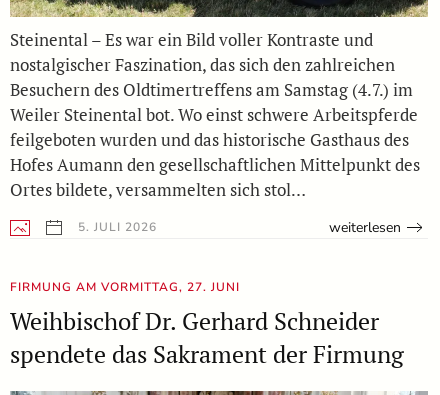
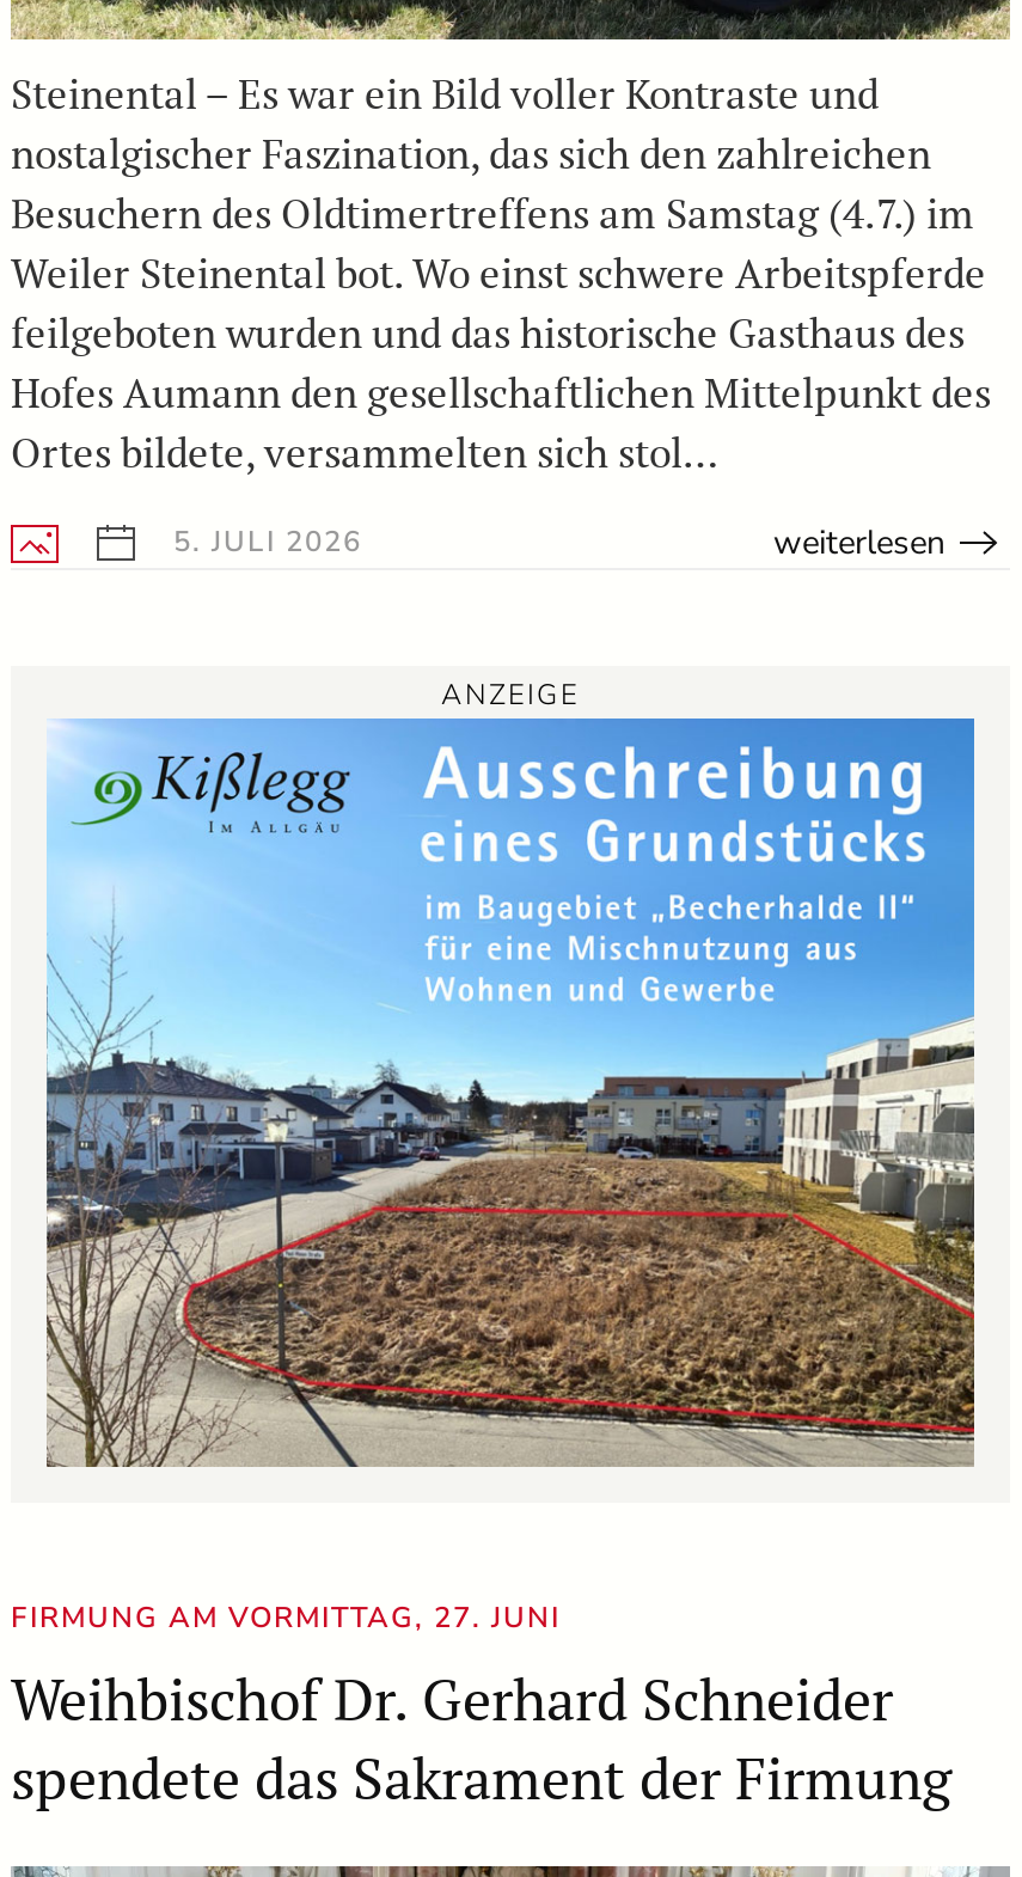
none -> [13,715,1008,1497] [image]
none -> [441,676,580,714] ANZEIGE

